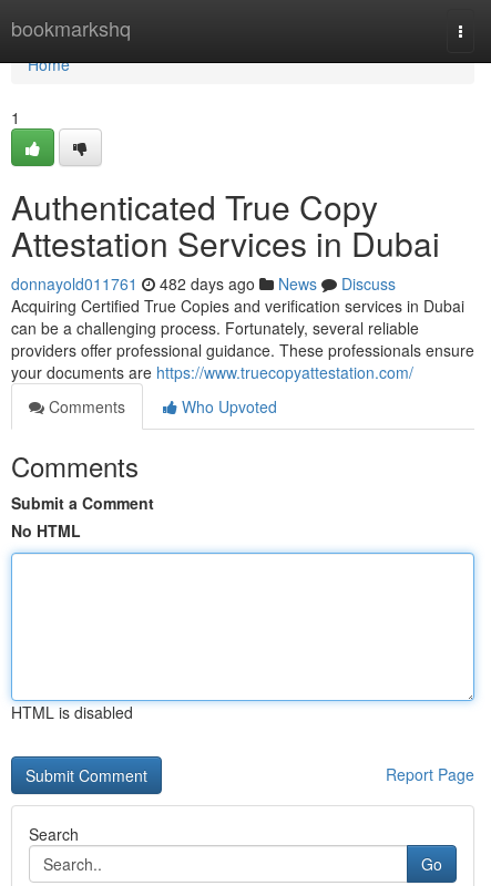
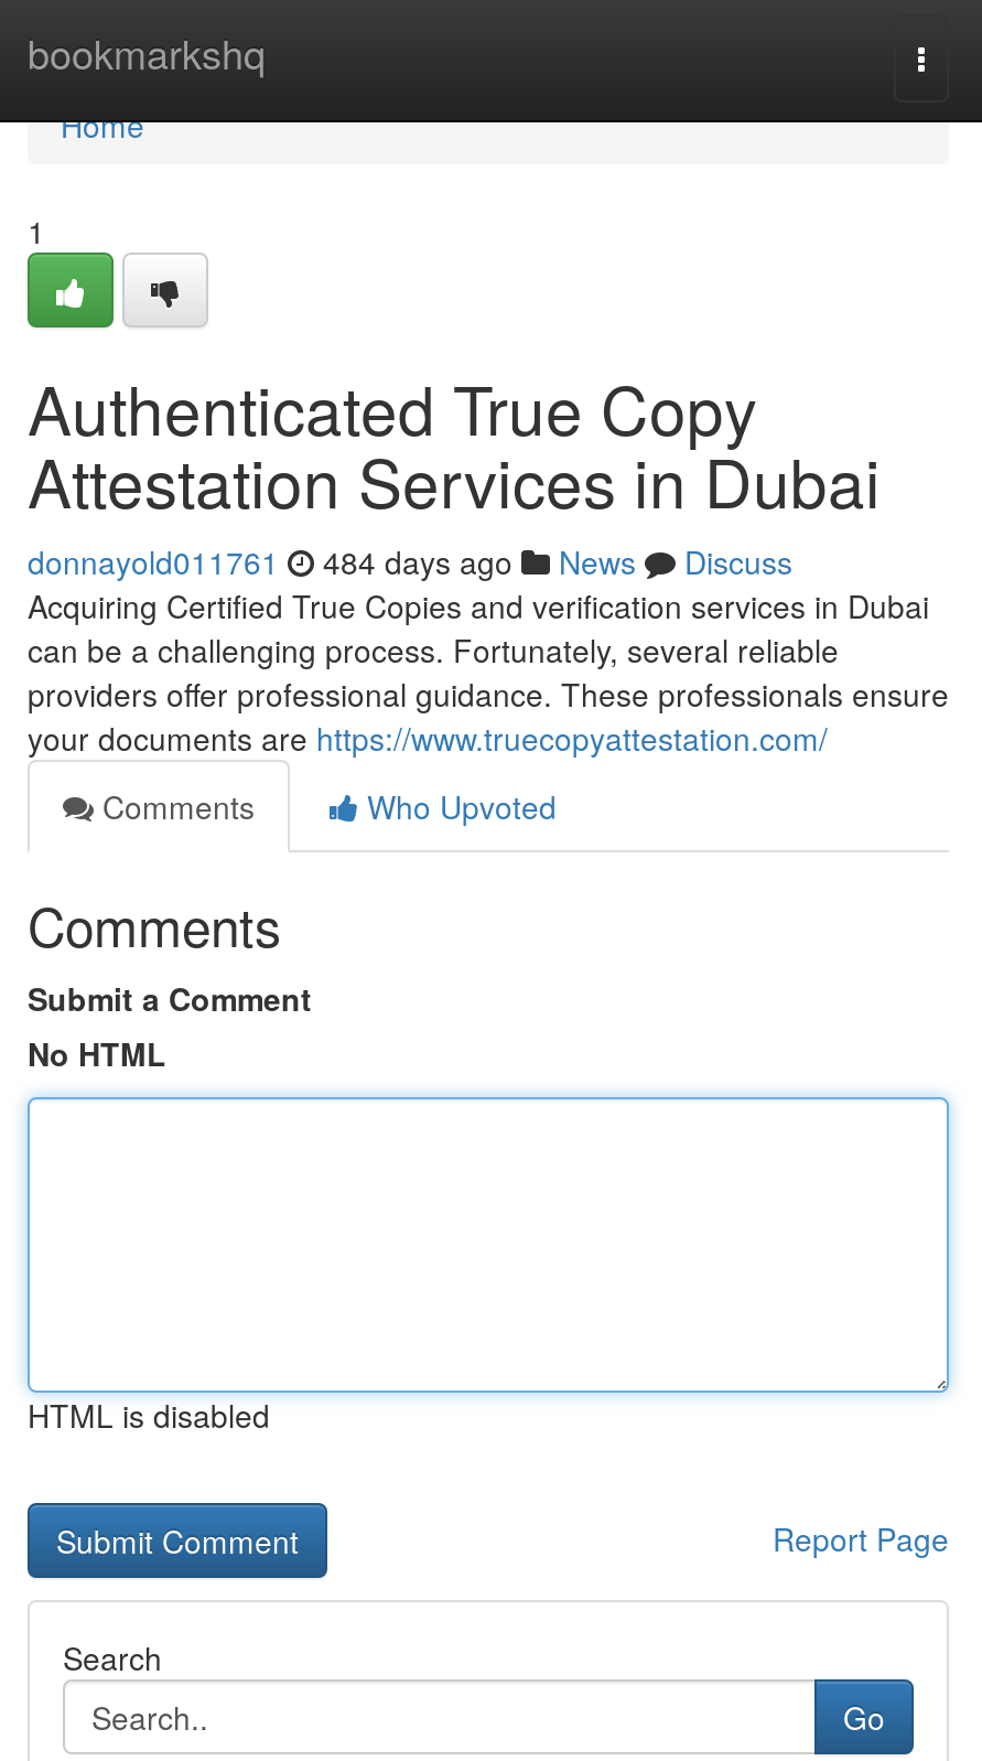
[11,272,396,295] donnayold011761 482 days ago News Discuss -> [28,539,792,583] donnayold011761 484 days ago News Discuss

